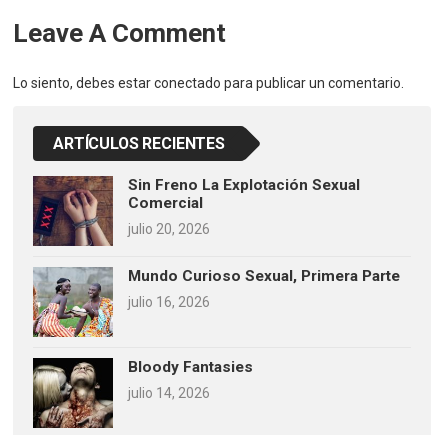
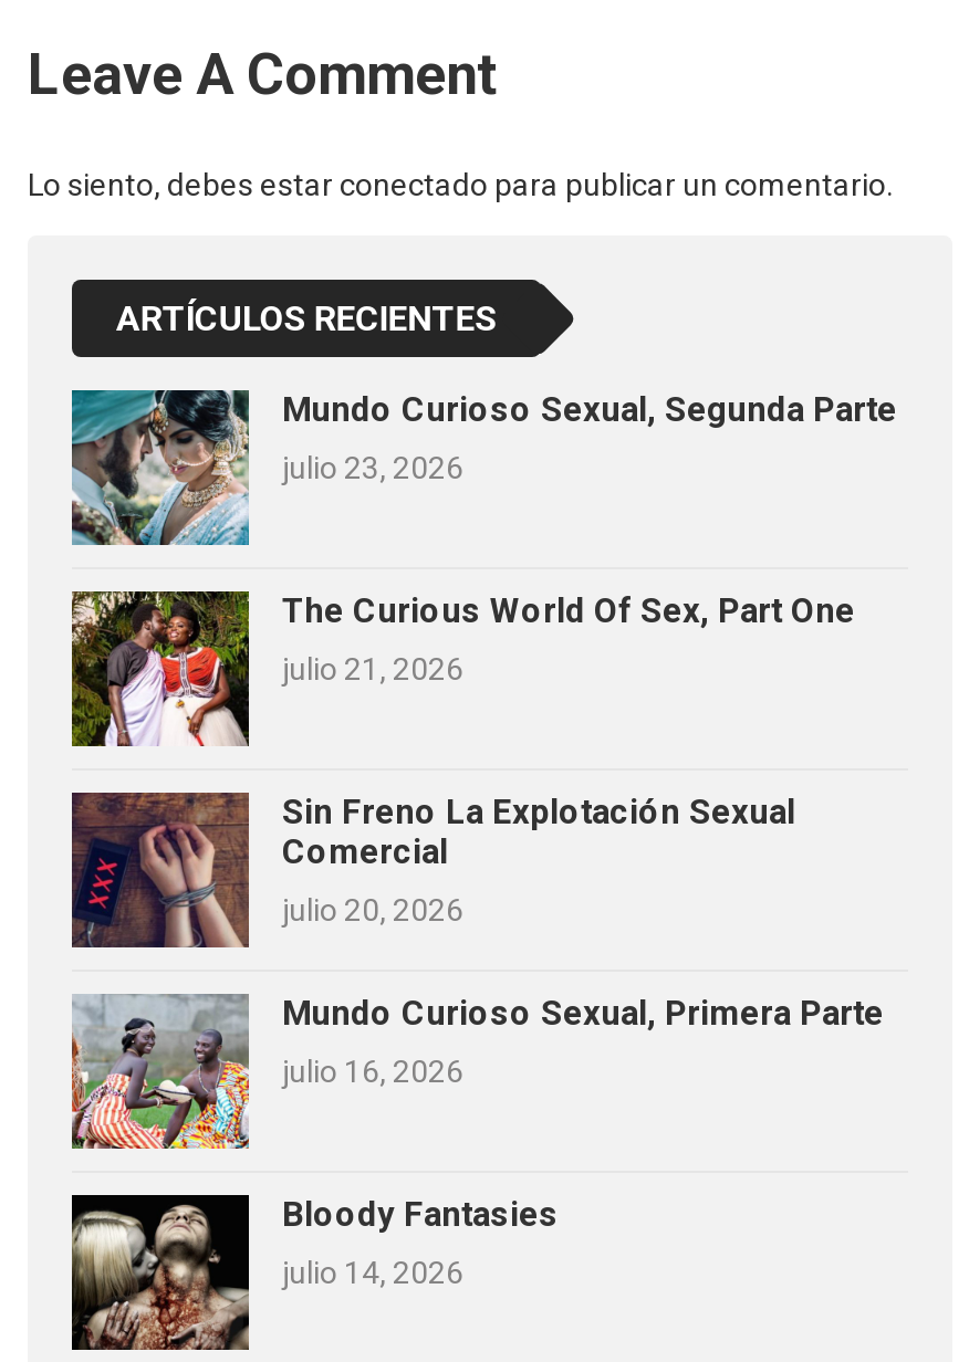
none -> [70,388,897,547] [image] | Mundo Curioso Sexual, Segunda Parte | julio 23, 2026
none -> [70,589,855,748] [image] | The Curious World Of Sex, Part One | julio 21, 2026

